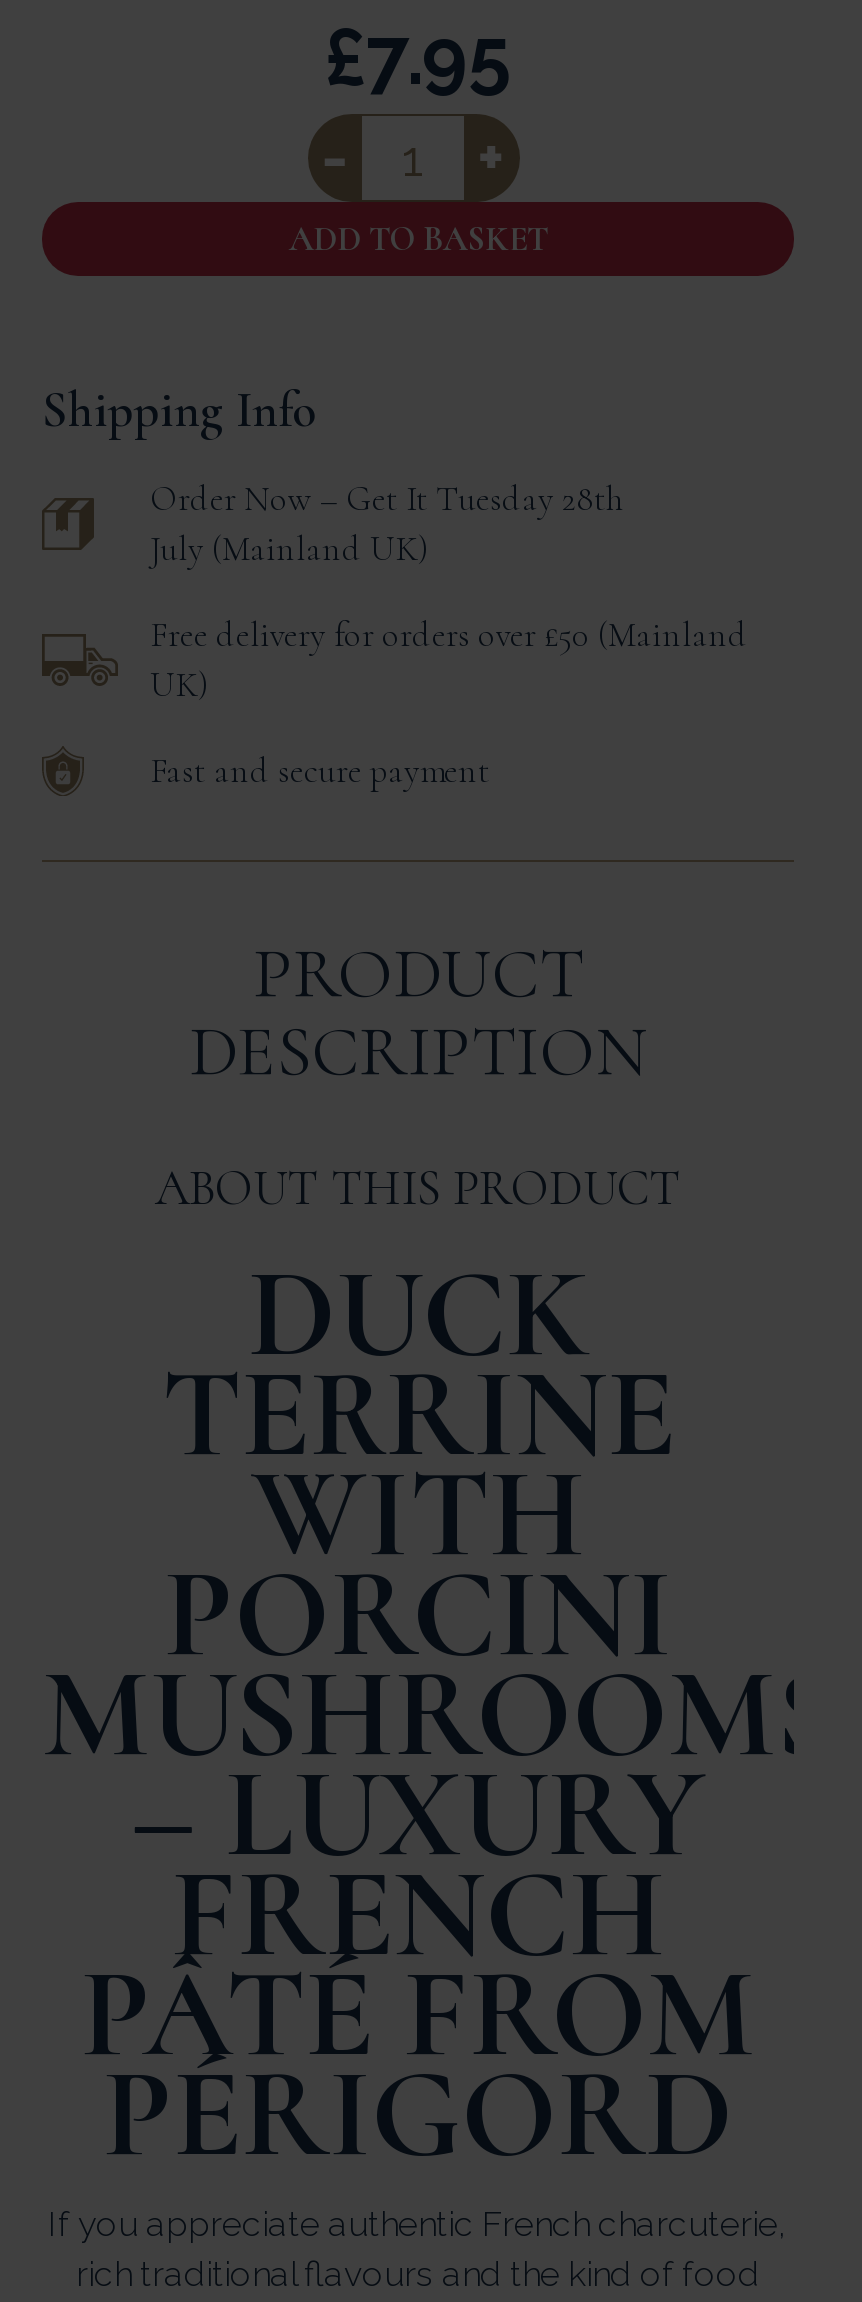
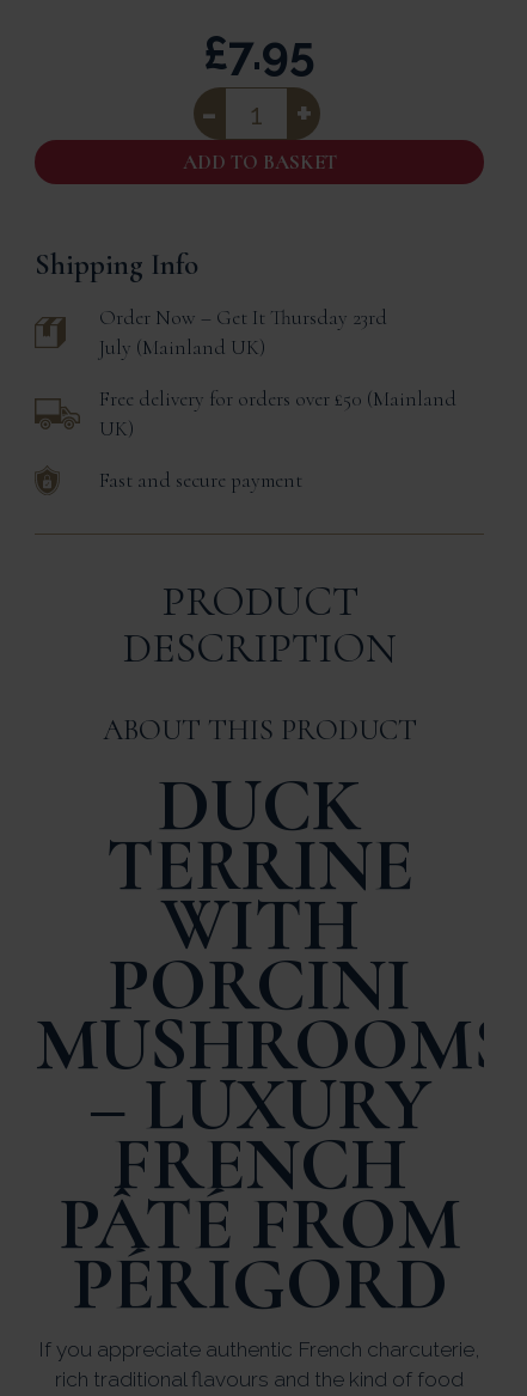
[150,479,626,521] Order Now – Get It Tuesday 28th -> [99,306,387,331] Order Now – Get It Thursday 23rd

